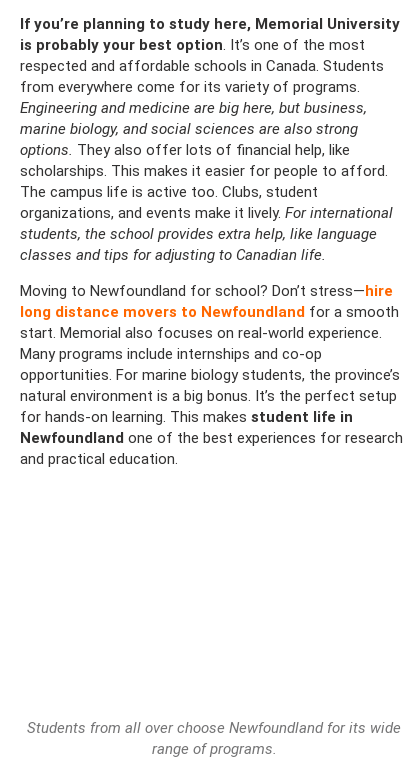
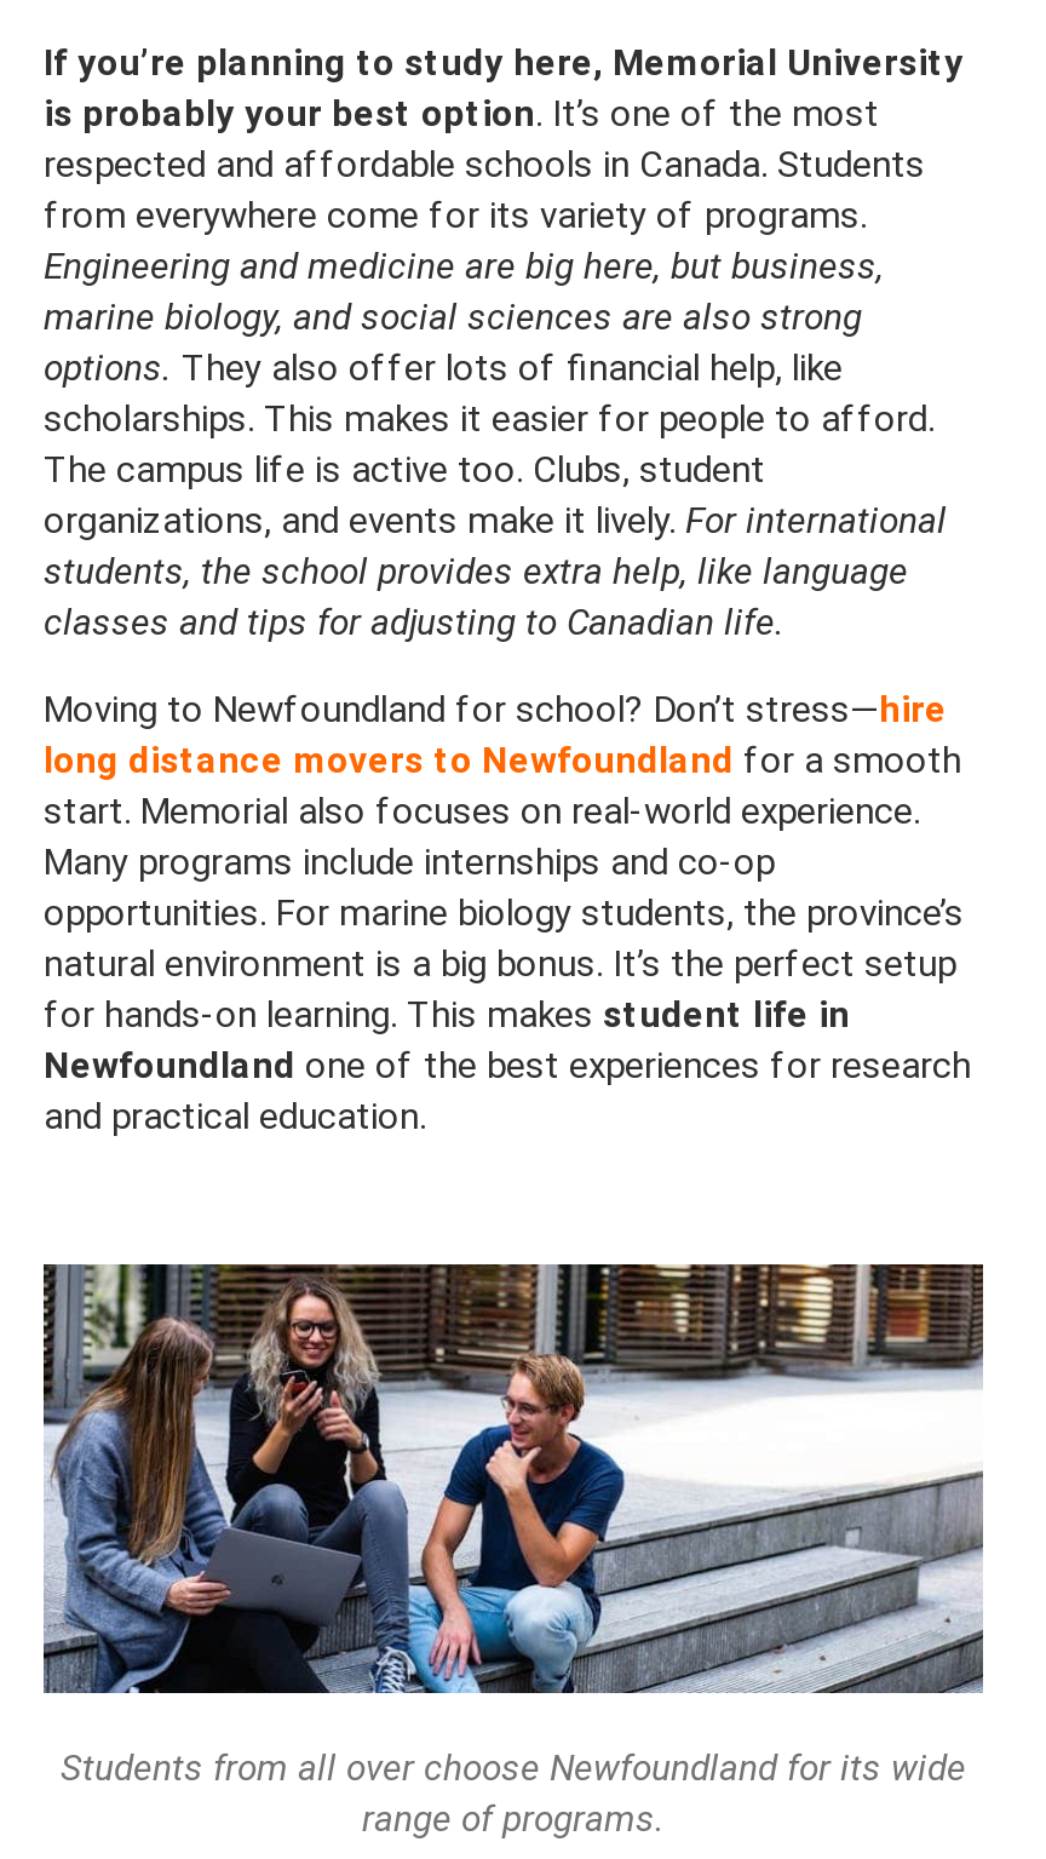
none -> [41,1262,985,1696] [image]

